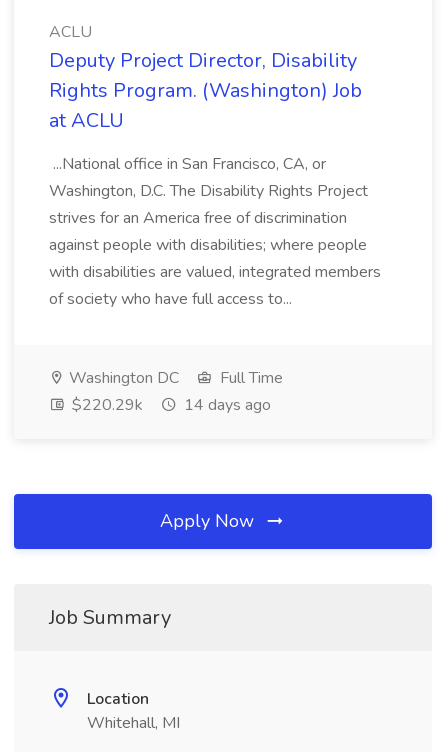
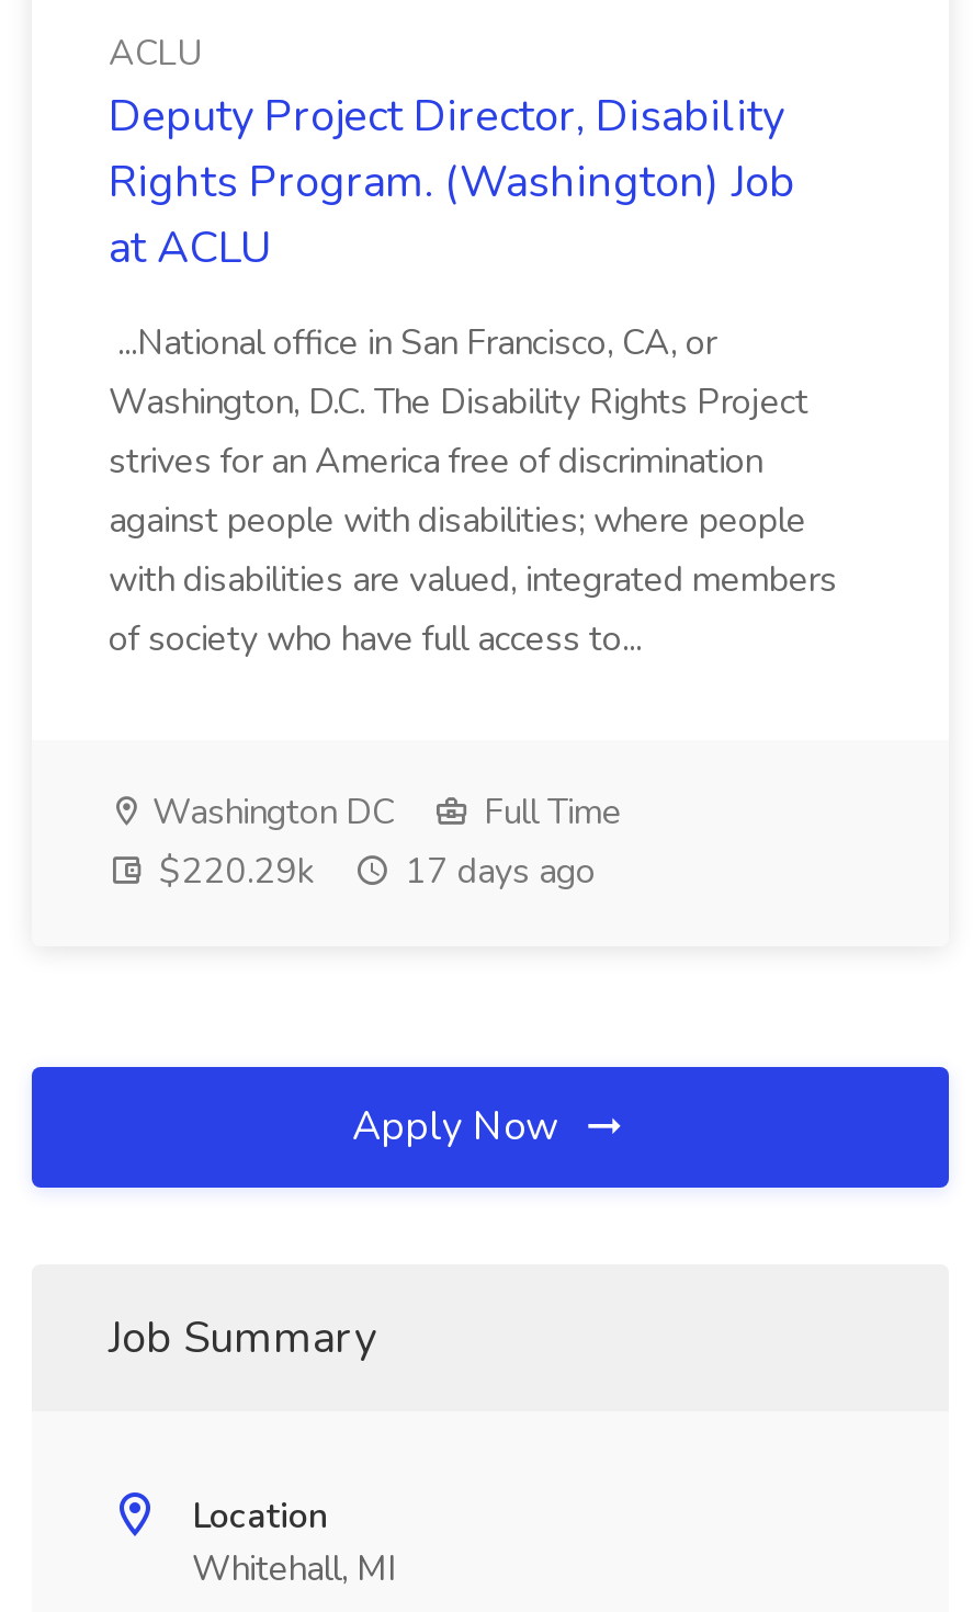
[68,394,271,416] $220.29k 14 days ago -> [150,848,596,896] $220.29k 17 days ago

